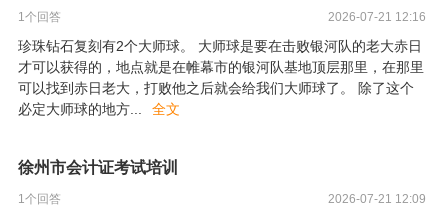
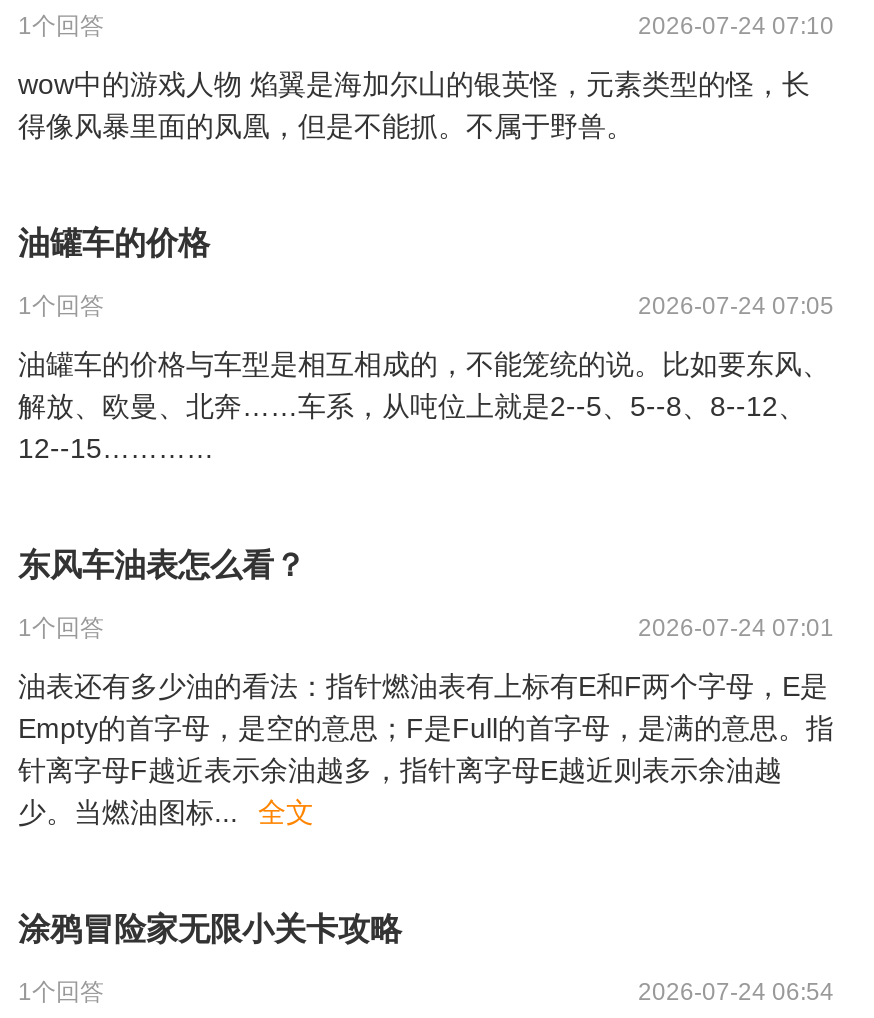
[18,10,426,117] 2026-07-21 12:16 | 珍珠钻石复刻有2个大师球。 大师球是要在击败银河队的老大赤日 | 才可以获得的，地点就是在帷幕市的银河队基地顶层那里，在那里 | 可以找到赤日老大，打败他之后就会给我们大师球了。 除了这个 | 必定大师球的地方... -> [18,12,834,828] 2026-07-24 07:10 | wow中的游戏人物 焰翼是海加尔山的银英怪，元素类型的怪，长 | 得像风暴里面的凤凰，但是不能抓。不属于野兽。 | 油罐车的价格 | 1个回答 | 2026-07-24 07:05 | 油罐车的价格与车型是相互相成的，不能笼统的说。比如要东风、 | 解放、欧曼、北奔……车系，从吨位上就是2--5、5--8、8--12、 | 12--15………… | 东风车油表怎么看？ | 1个回答 | 2026-07-24 07:01 | 油表还有多少油的看法：指针燃油表有上标有E和F两个字母，E是 | Empty的首字母，是空的意思；F是Full的首字母，是满的意思。指 | 针离字母F越近表示余油越多，指针离字母E越近则表示余油越 | 少。当燃油图标...
[18,159,178,176] 徐州市会计证考试培训 -> [18,912,402,946] 涂鸦冒险家无限小关卡攻略
[328,192,426,206] 2026-07-21 12:09 -> [638,978,834,1006] 2026-07-24 06:54

